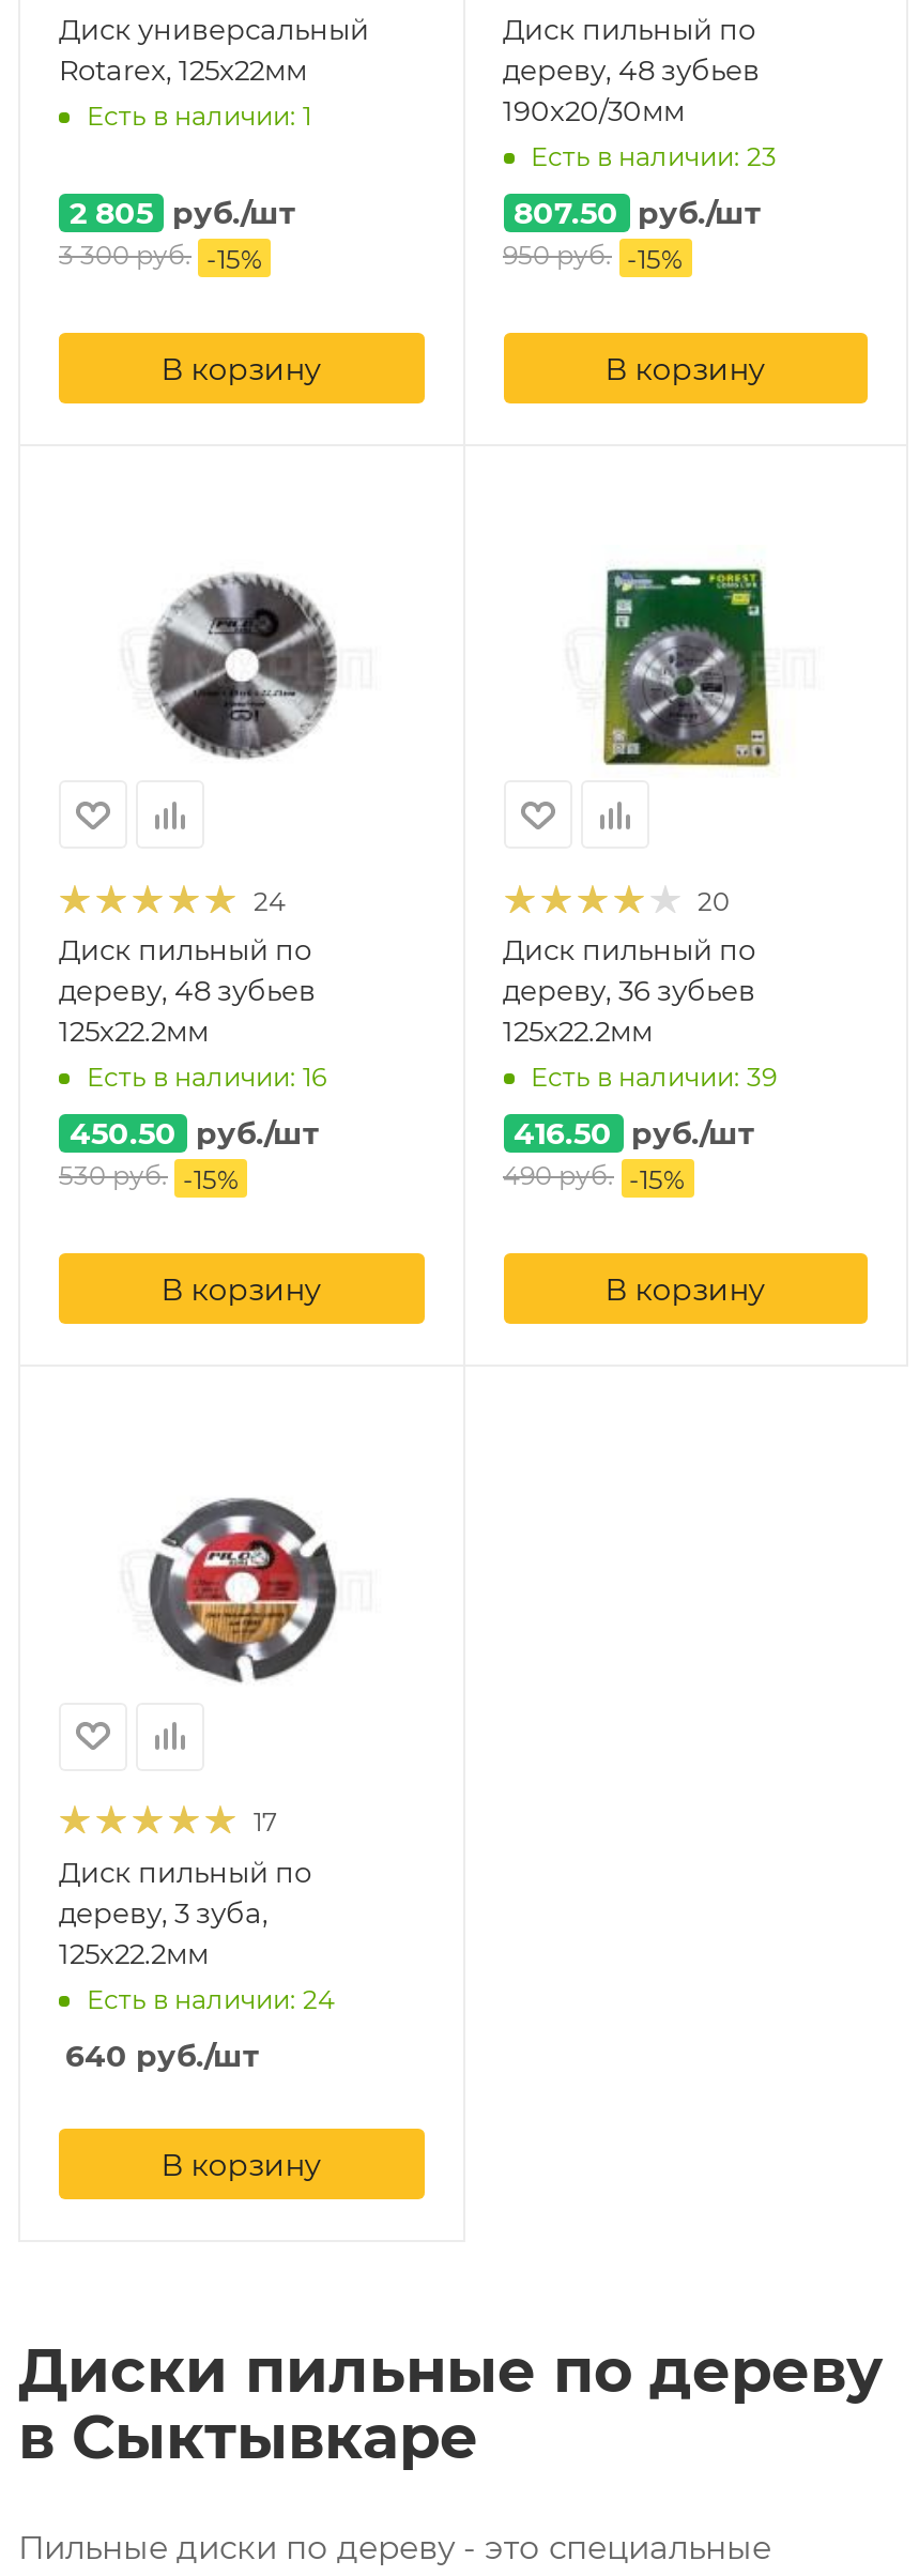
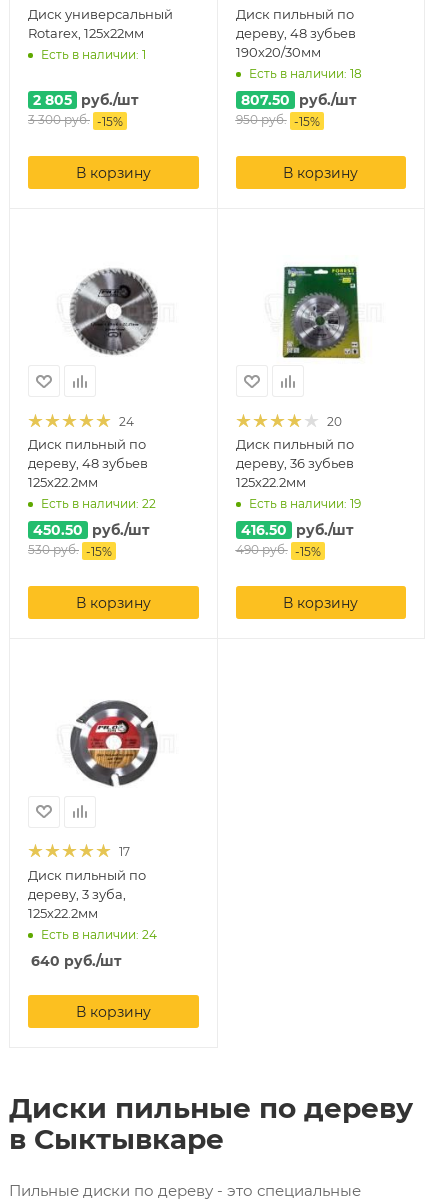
[531,139,777,171] Есть в наличии: 23 -> [248,66,361,81] Есть в наличии: 18
[87,1061,326,1093] Есть в наличии: 16 -> [41,496,156,511] Есть в наличии: 22
[531,1061,777,1093] Есть в наличии: 39 -> [248,496,360,511] Есть в наличии: 19

